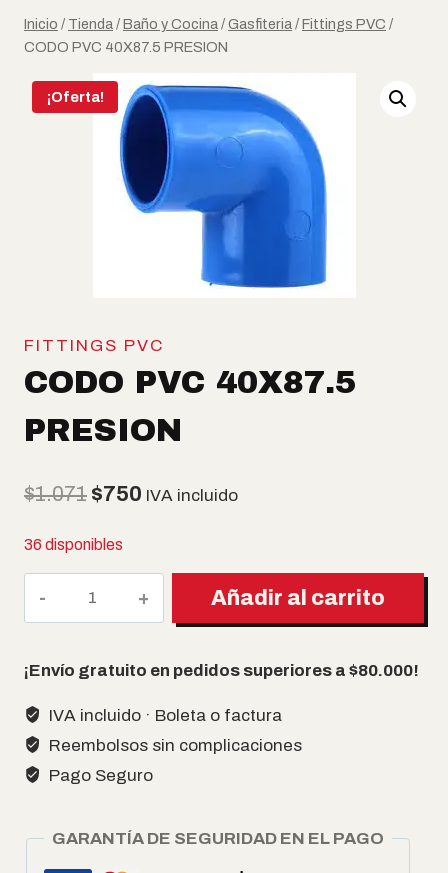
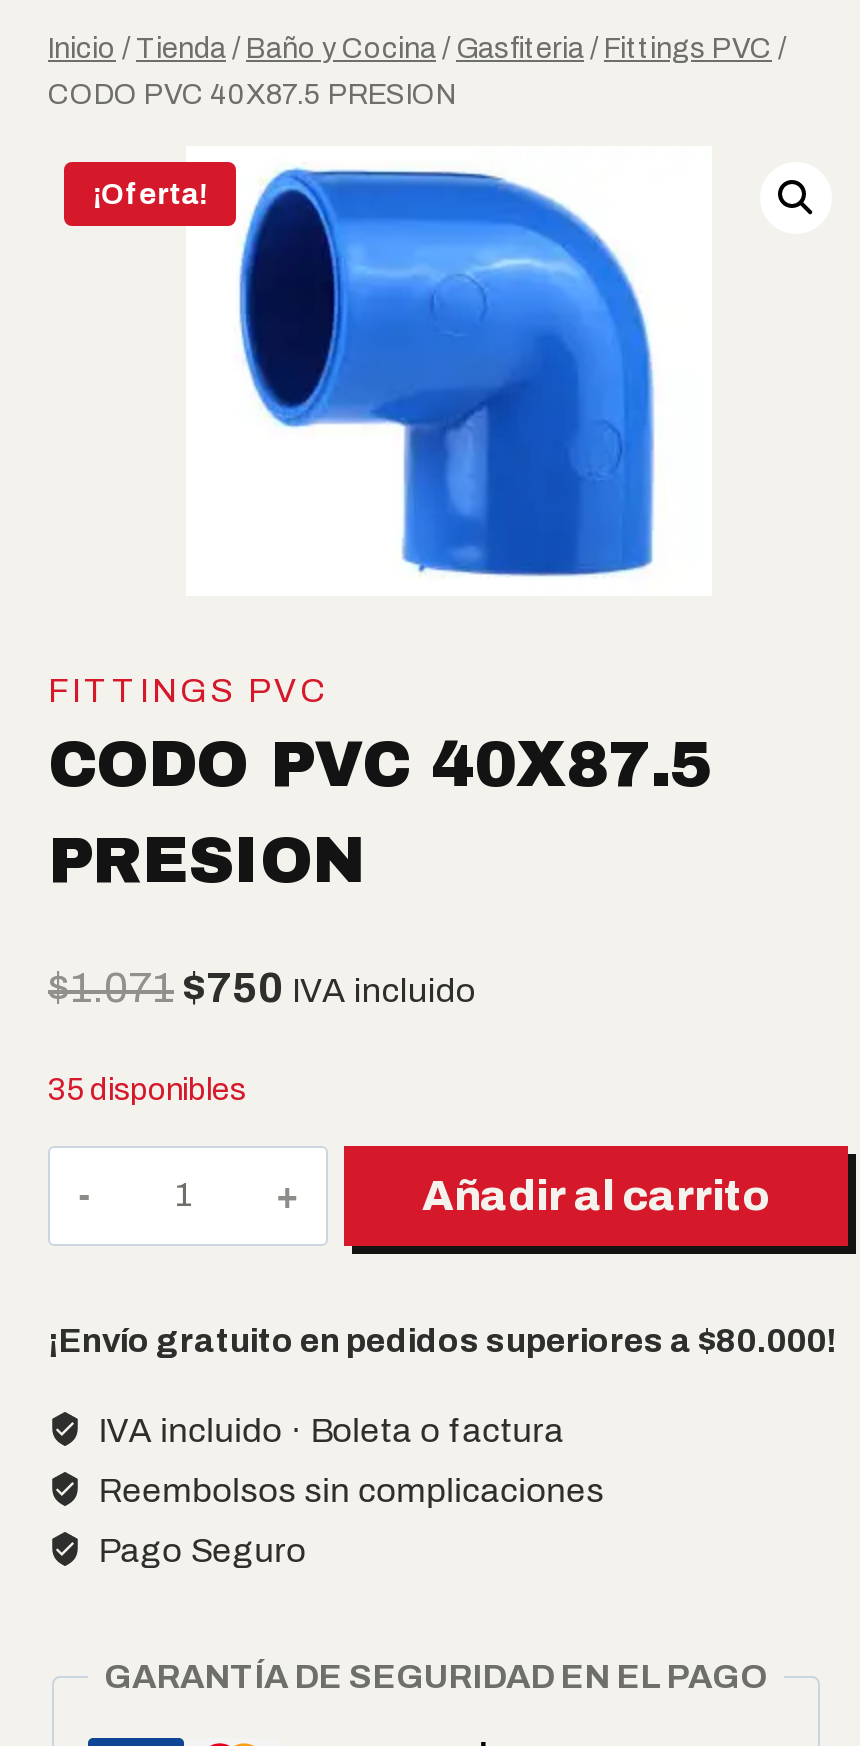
[24,536,123,553] 36 disponibles -> [48,1072,246,1106] 35 disponibles

